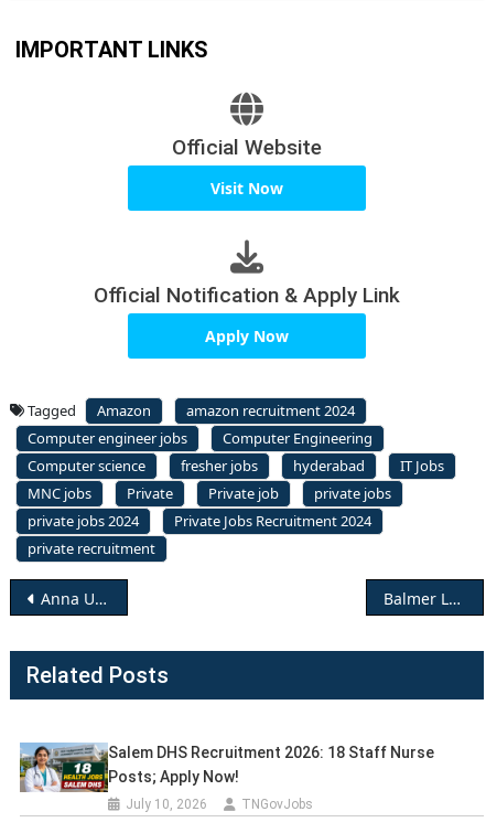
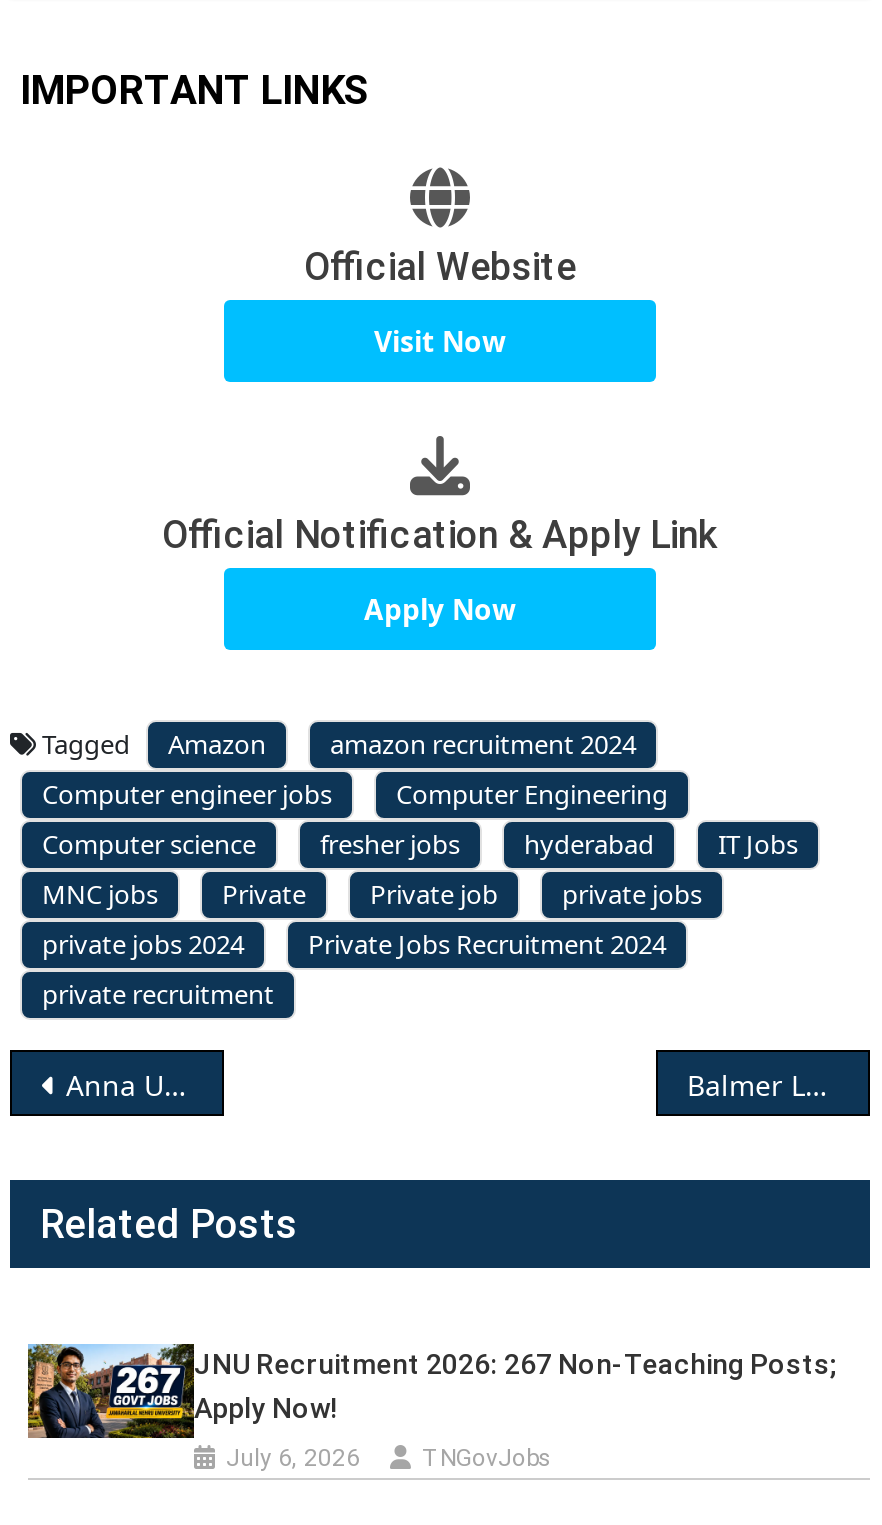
[20,741,434,793] [image] | Salem DHS Recruitment 2026: 18 Staff Nurse | Posts; Apply Now! -> [26,1342,838,1440] [image] | JNU Recruitment 2026: 267 Non-Teaching Posts; | Apply Now!
[125,796,207,812] July 10, 2026 -> [226,1444,360,1472] July 6, 2026

